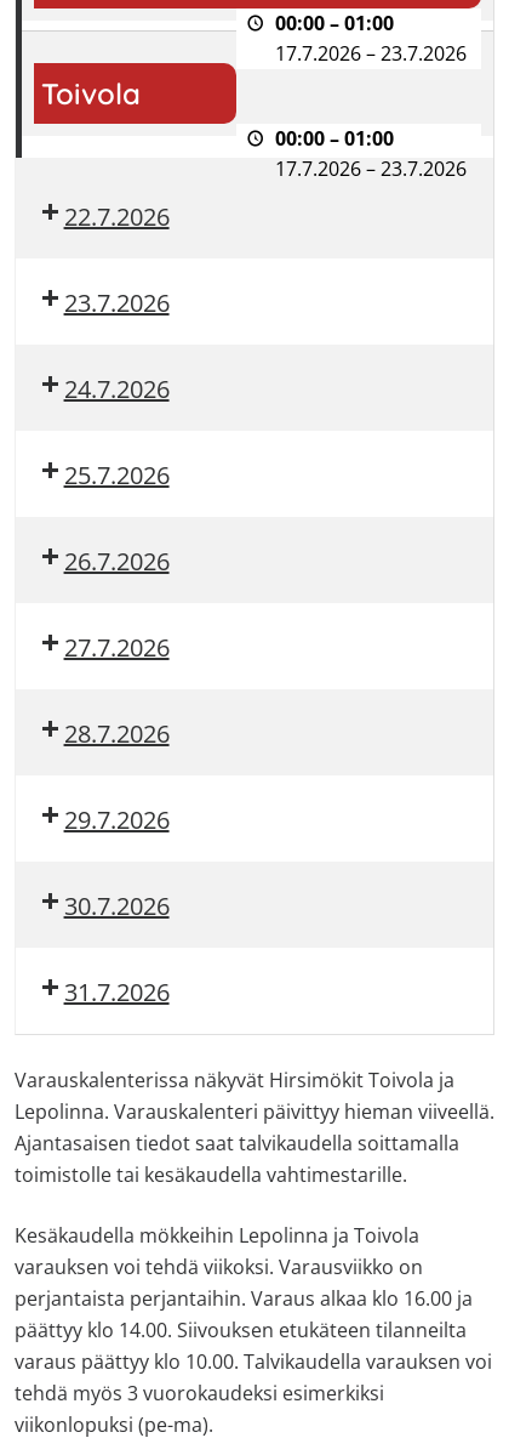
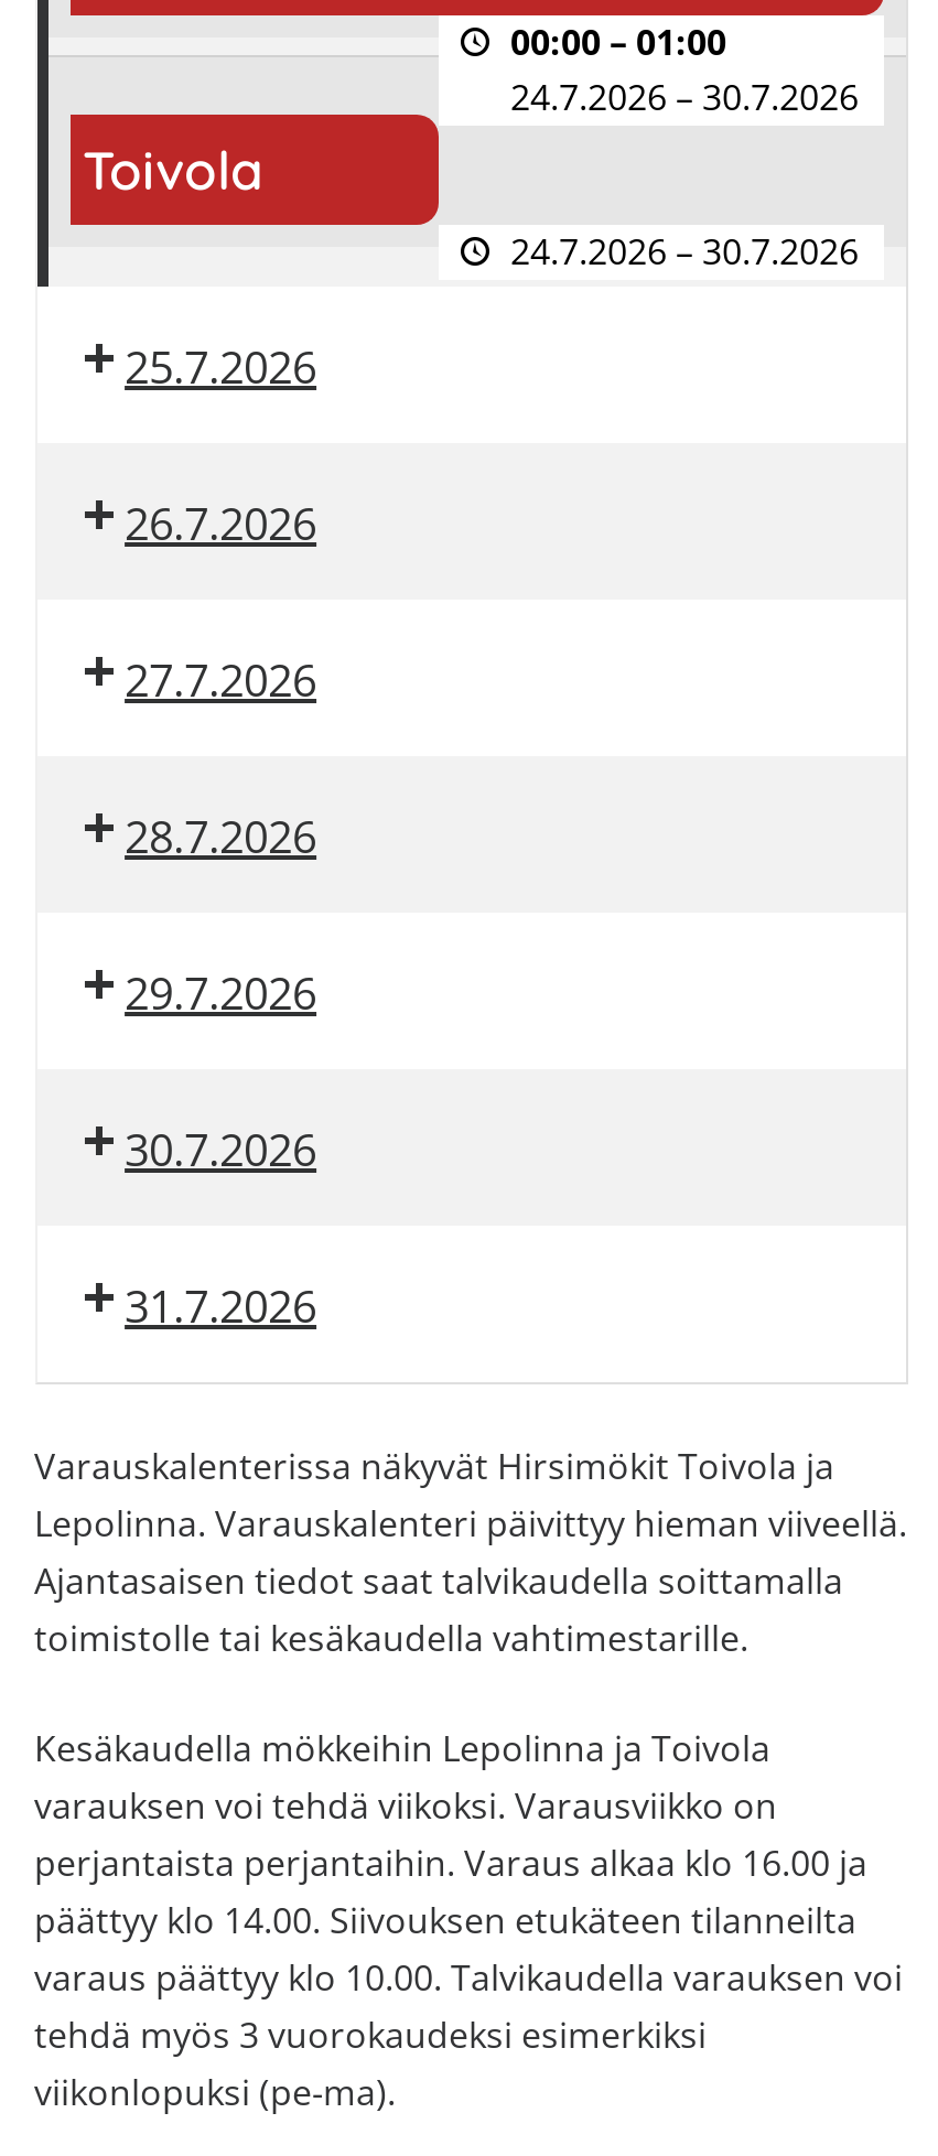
[276,40,467,67] 17.7.2026 – 23.7.2026 -> [510,73,859,121] 24.7.2026 – 30.7.2026
[64,125,467,405] 00:00 –01:00 | 17.7.2026 – 23.7.2026 | 22.7.2026 | 23.7.2026 | 24.7.2026 -> [510,227,859,275] 24.7.2026 – 30.7.2026

